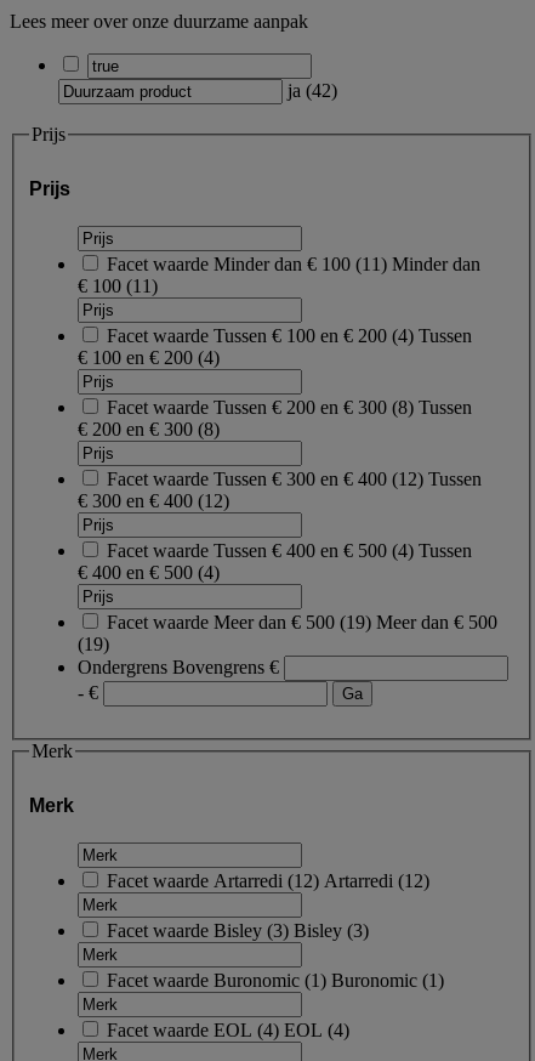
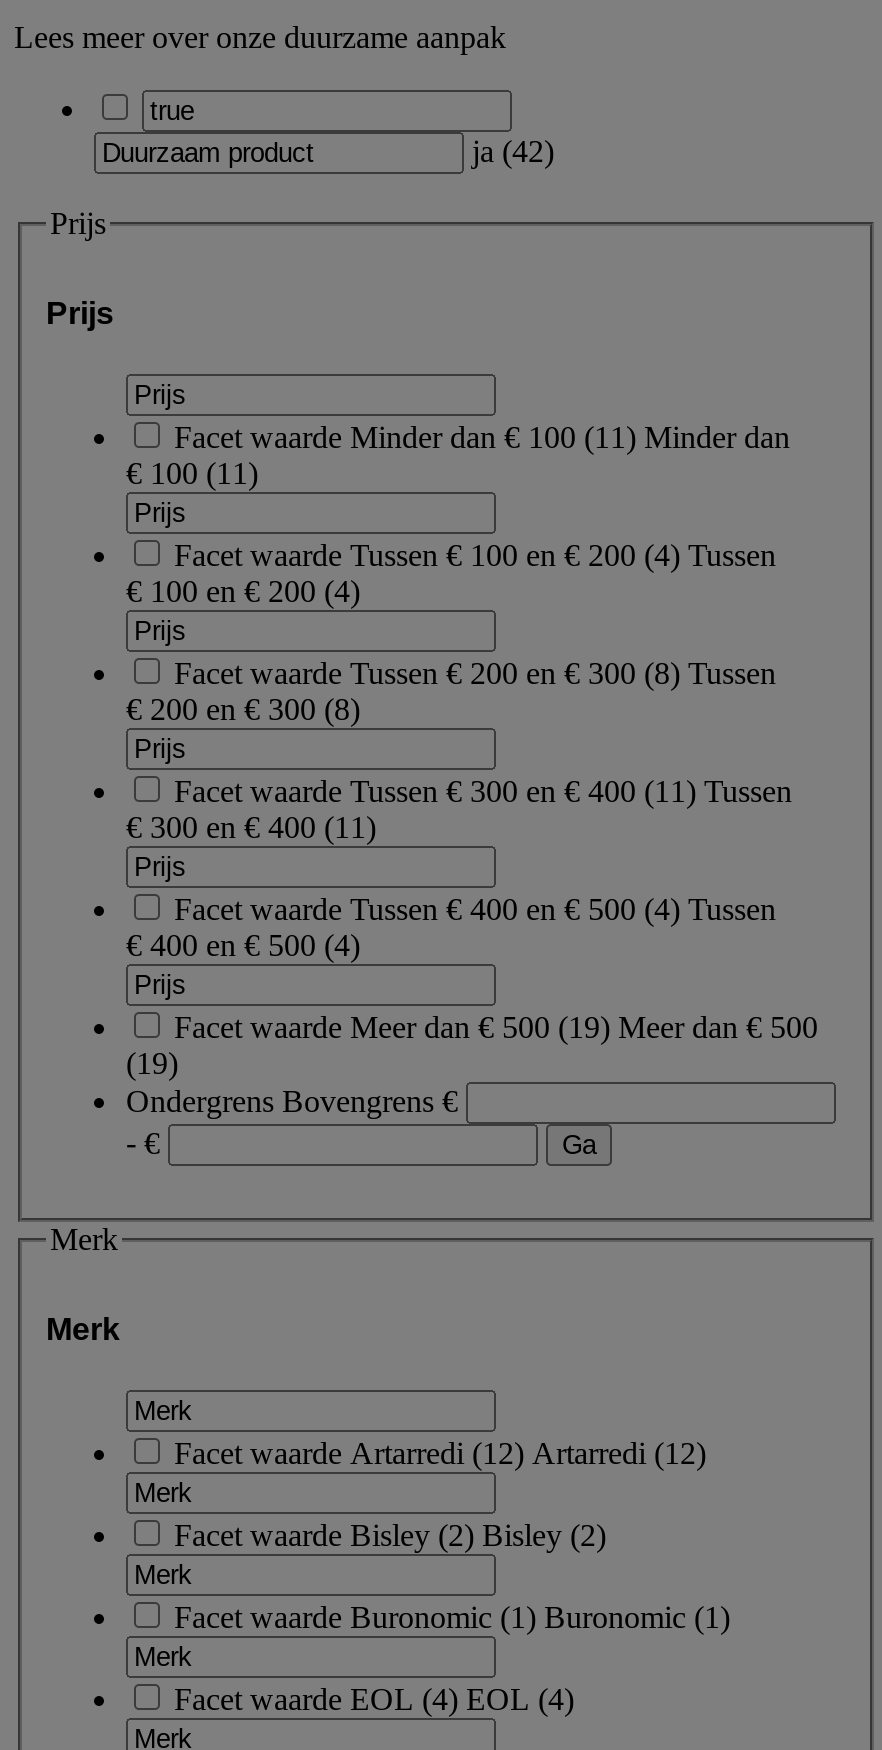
[107,468,482,489] Facet waarde Tussen € 300 en € 400 (12) Tussen -> [174,774,792,808] Facet waarde Tussen € 300 en € 400 (11) Tussen
[78,490,229,511] € 300 en € 400 (12) -> [126,810,376,844] € 300 en € 400 (11)
[107,920,369,941] Facet waarde Bisley (3) Bisley (3) -> [174,1518,606,1552] Facet waarde Bisley (2) Bisley (2)

